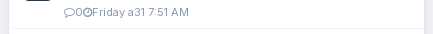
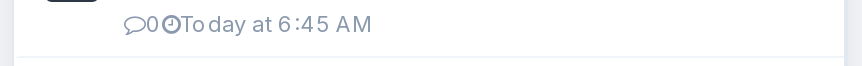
[75,5,189,19] 0 Friday a31 7:51 AM -> [146,10,372,38] 0 Today at 6:45 AM

